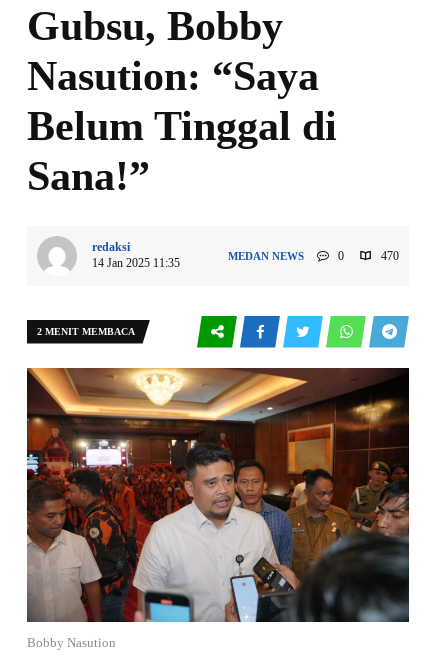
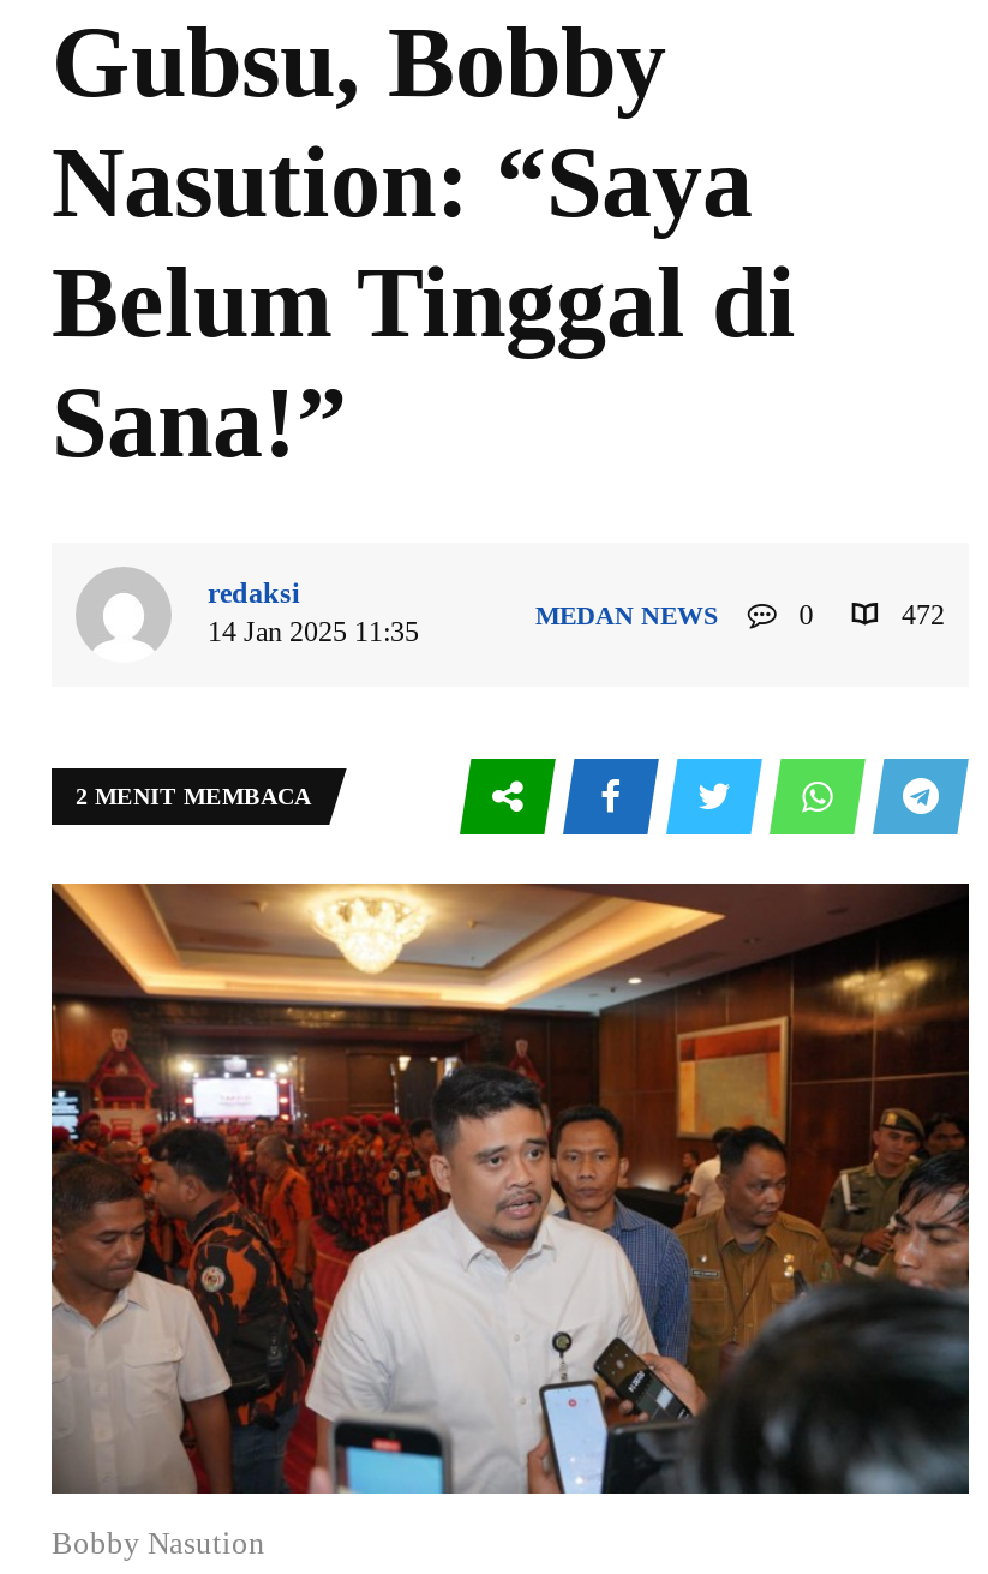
[378,248,399,262] 470 -> [894,597,945,630] 472

